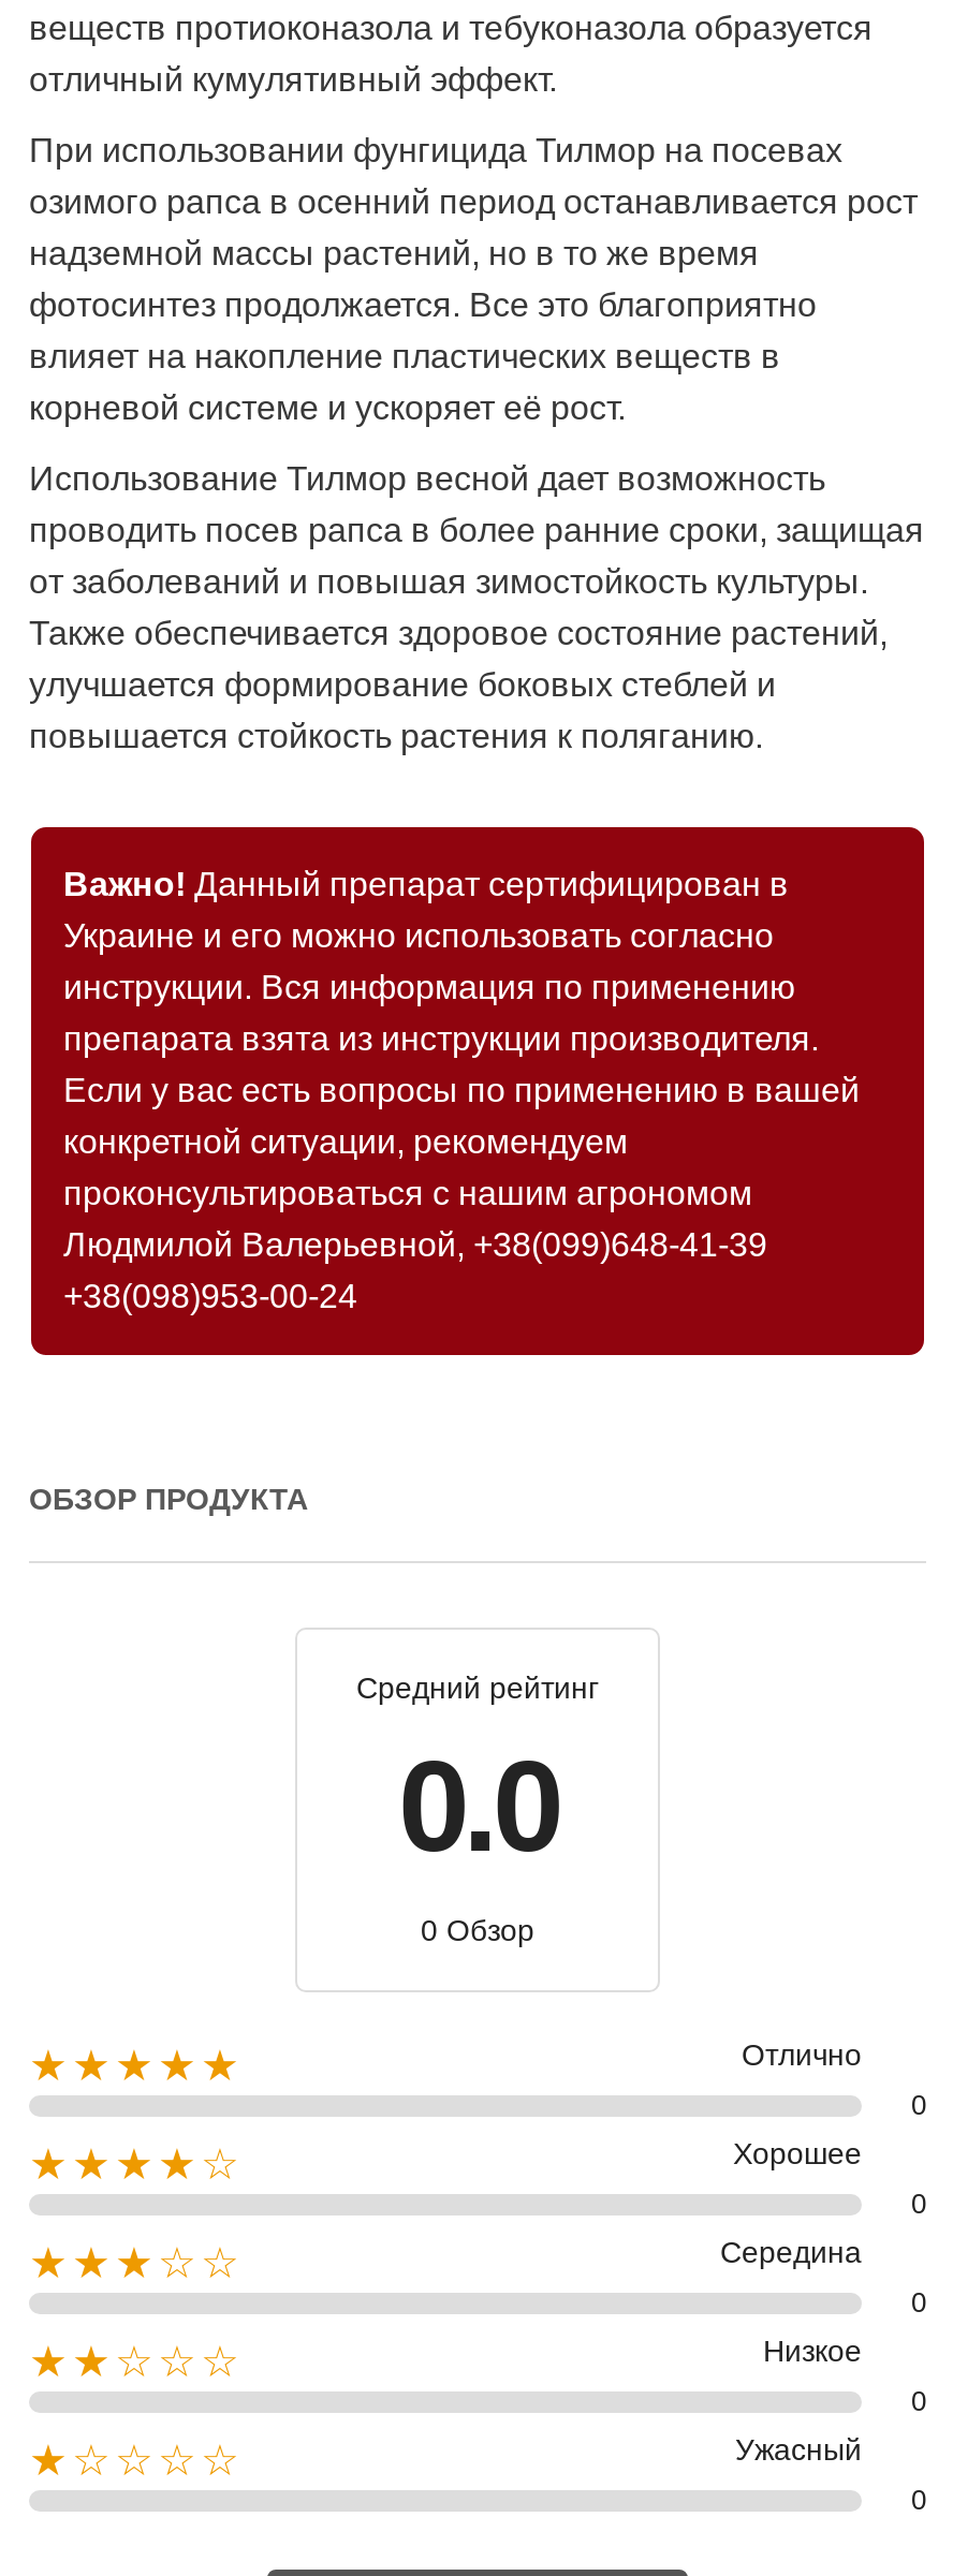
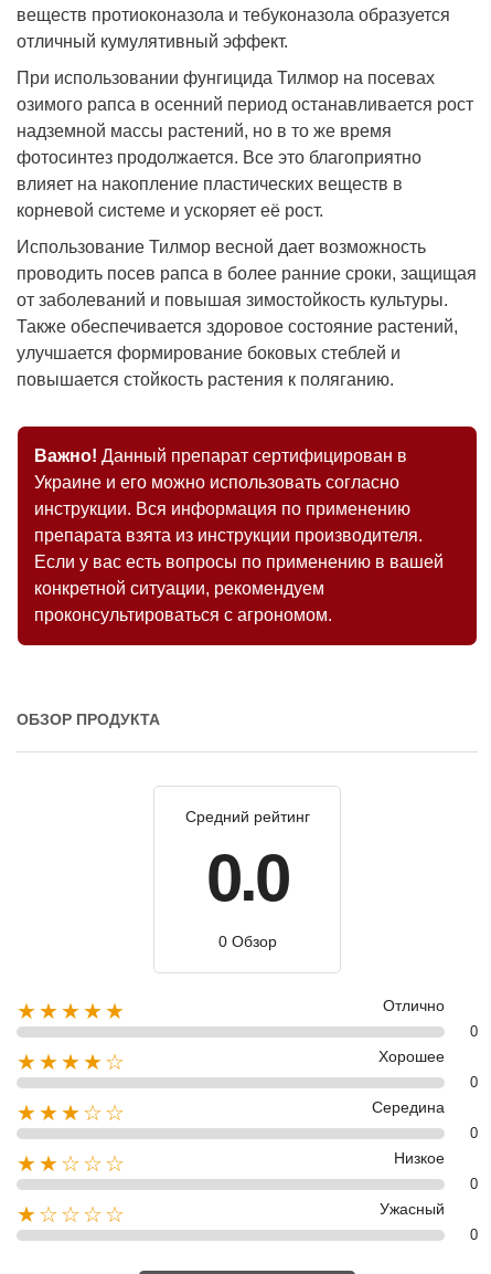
[63,1175,767,1314] проконсультироваться с нашим агрономом | Людмилой Валерьевной, +38(099)648-41-39 | +38(098)953-00-24 -> [34,606,332,624] проконсультироваться с агрономом.

